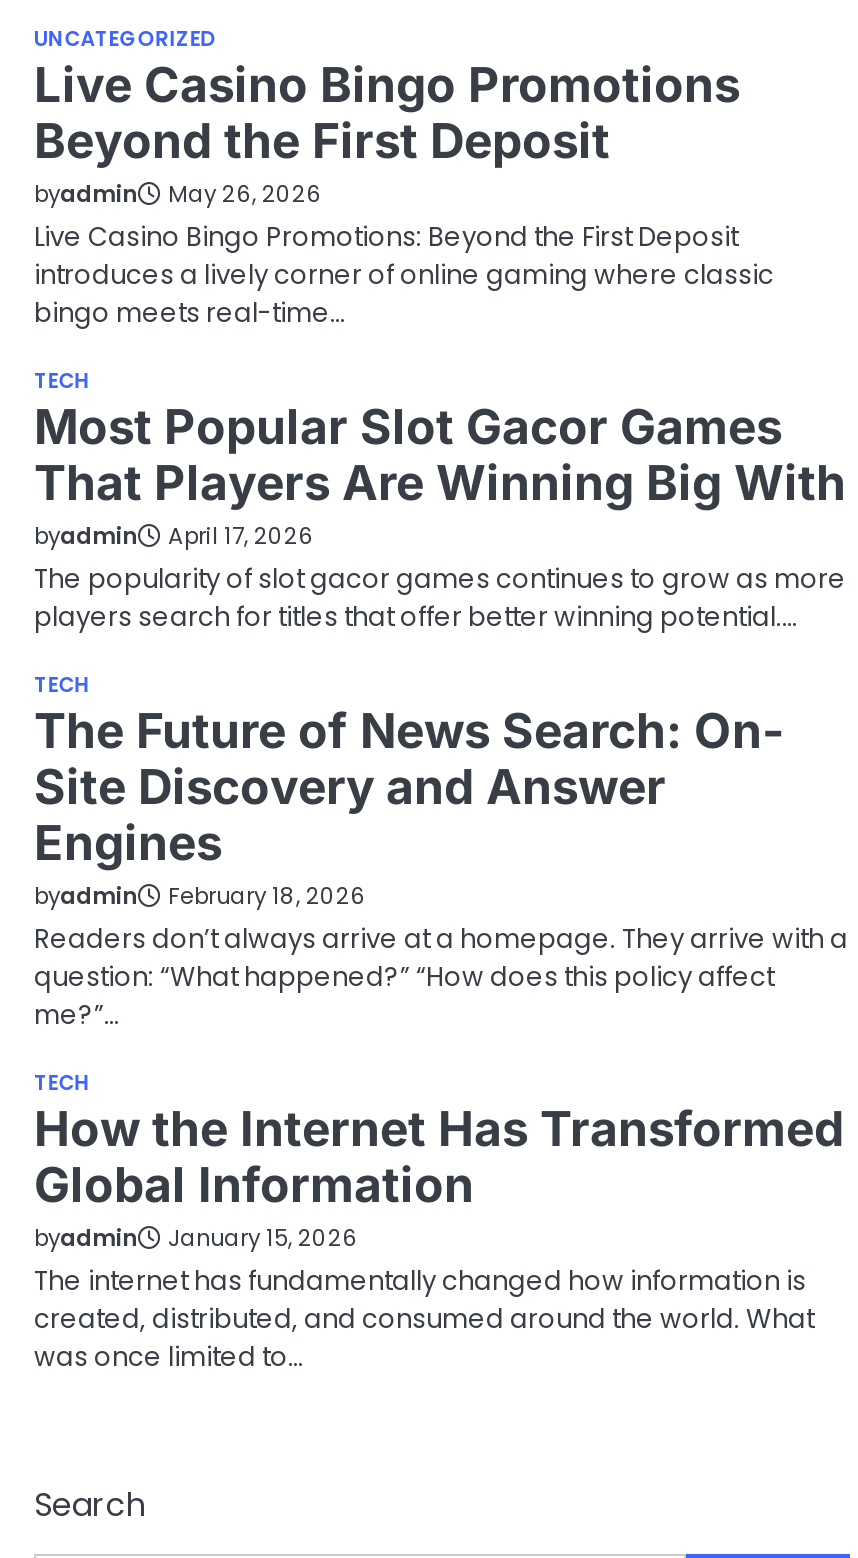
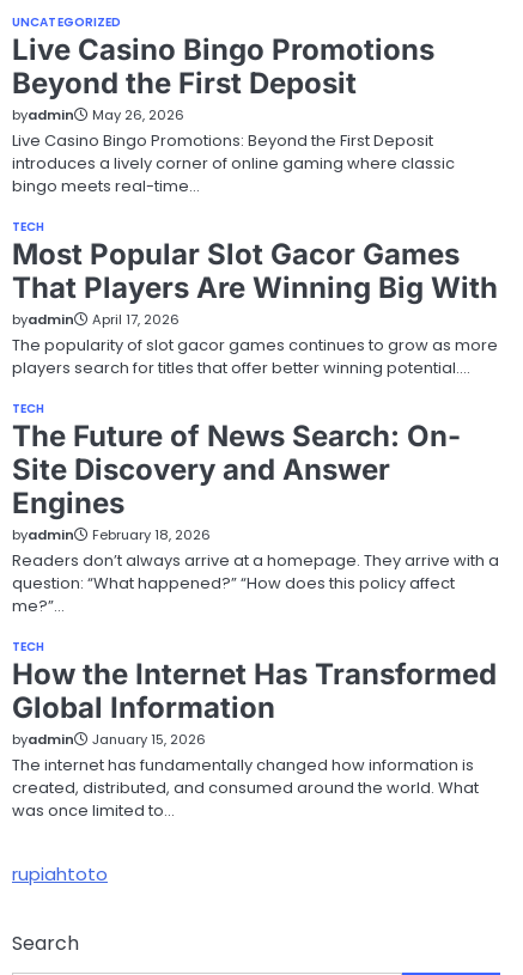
none -> [12,861,108,886] rupiahtoto

